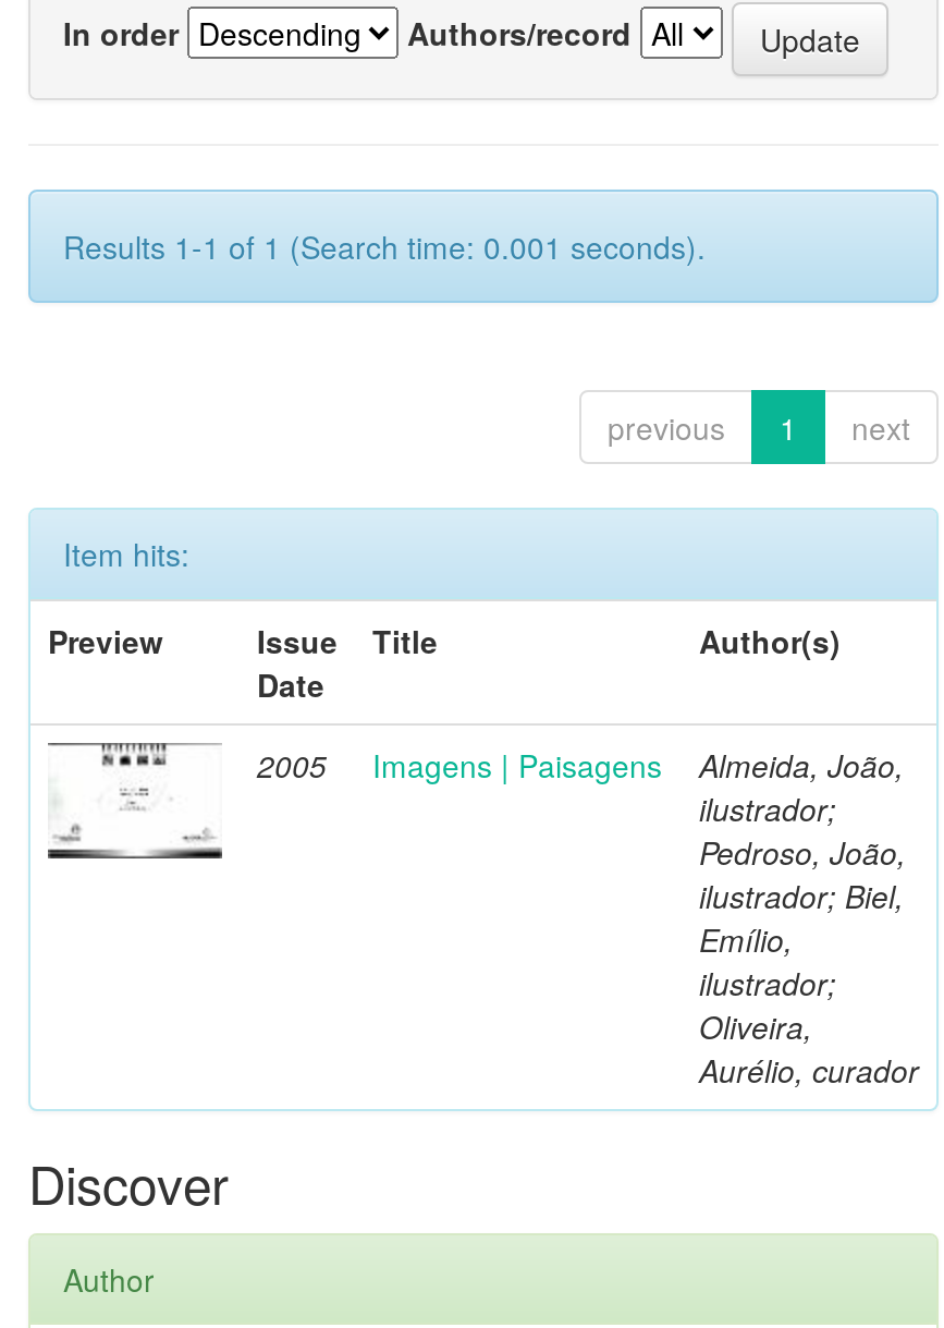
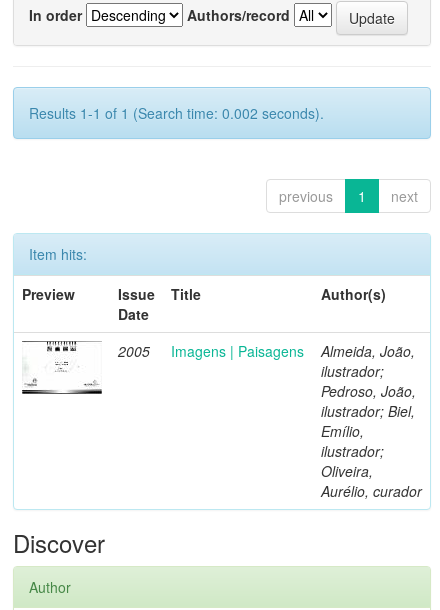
[63,224,706,267] Results 1-1 of 1 (Search time: 0.001 seconds). -> [29,103,324,123] Results 1-1 of 1 (Search time: 0.002 seconds).

